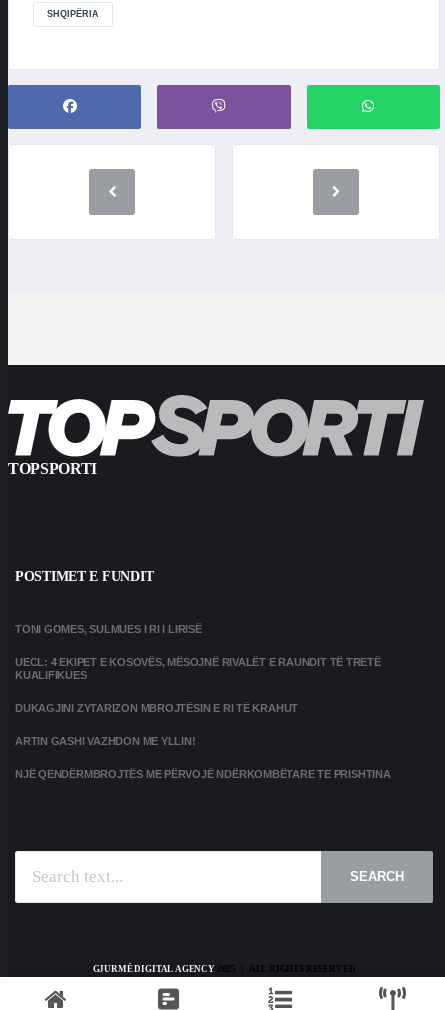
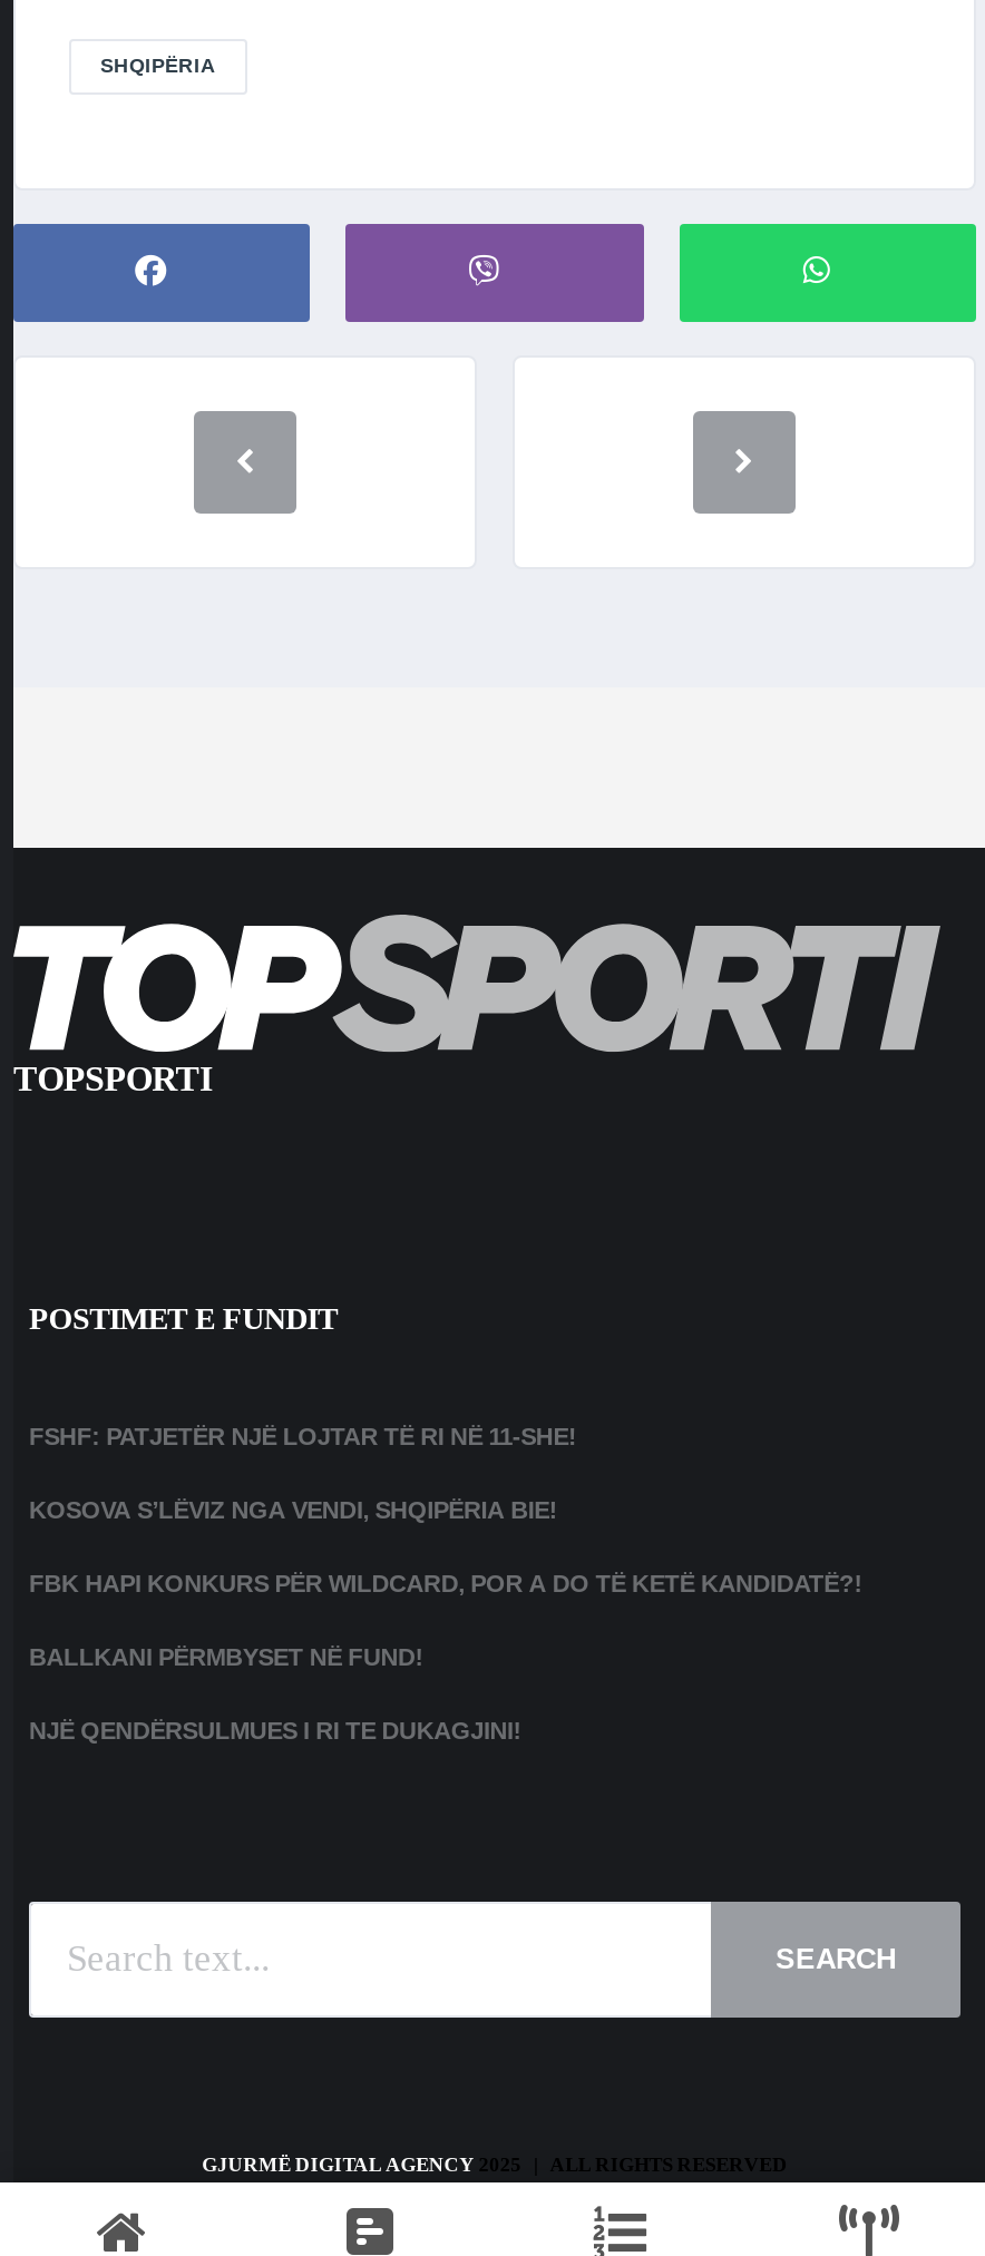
[15,623,202,635] TONI GOMES, SULMUES I RI I LIRISË -> [29,1422,577,1449] FSHF: PATJETËR NJË LOJTAR TË RI NË 11-SHE!
[15,656,381,681] UECL: 4 EKIPET E KOSOVËS, MËSOJNË RIVALËT E RAUNDIT TË TRETË | KUALIFIKUES -> [29,1495,558,1522] KOSOVA S’LËVIZ NGA VENDI, SHQIPËRIA BIE!
[15,702,298,714] DUKAGJINI ZYTARIZON MBROJTËSIN E RI TË KRAHUT -> [29,1569,862,1596] FBK HAPI KONKURS PËR WILDCARD, POR A DO TË KETË KANDIDATË?!
[15,735,196,747] ARTIN GASHI VAZHDON ME YLLIN! -> [29,1642,424,1669] BALLKANI PËRMBYSET NË FUND!
[15,768,391,780] NJË QENDËRMBROJTËS ME PËRVOJË NDËRKOMBËTARE TE PRISHTINA -> [29,1716,522,1743] NJË QENDËRSULMUES I RI TE DUKAGJINI!

